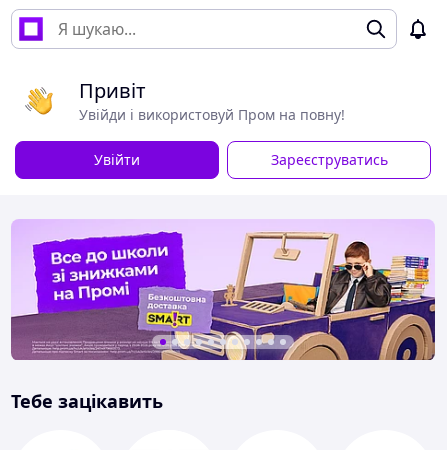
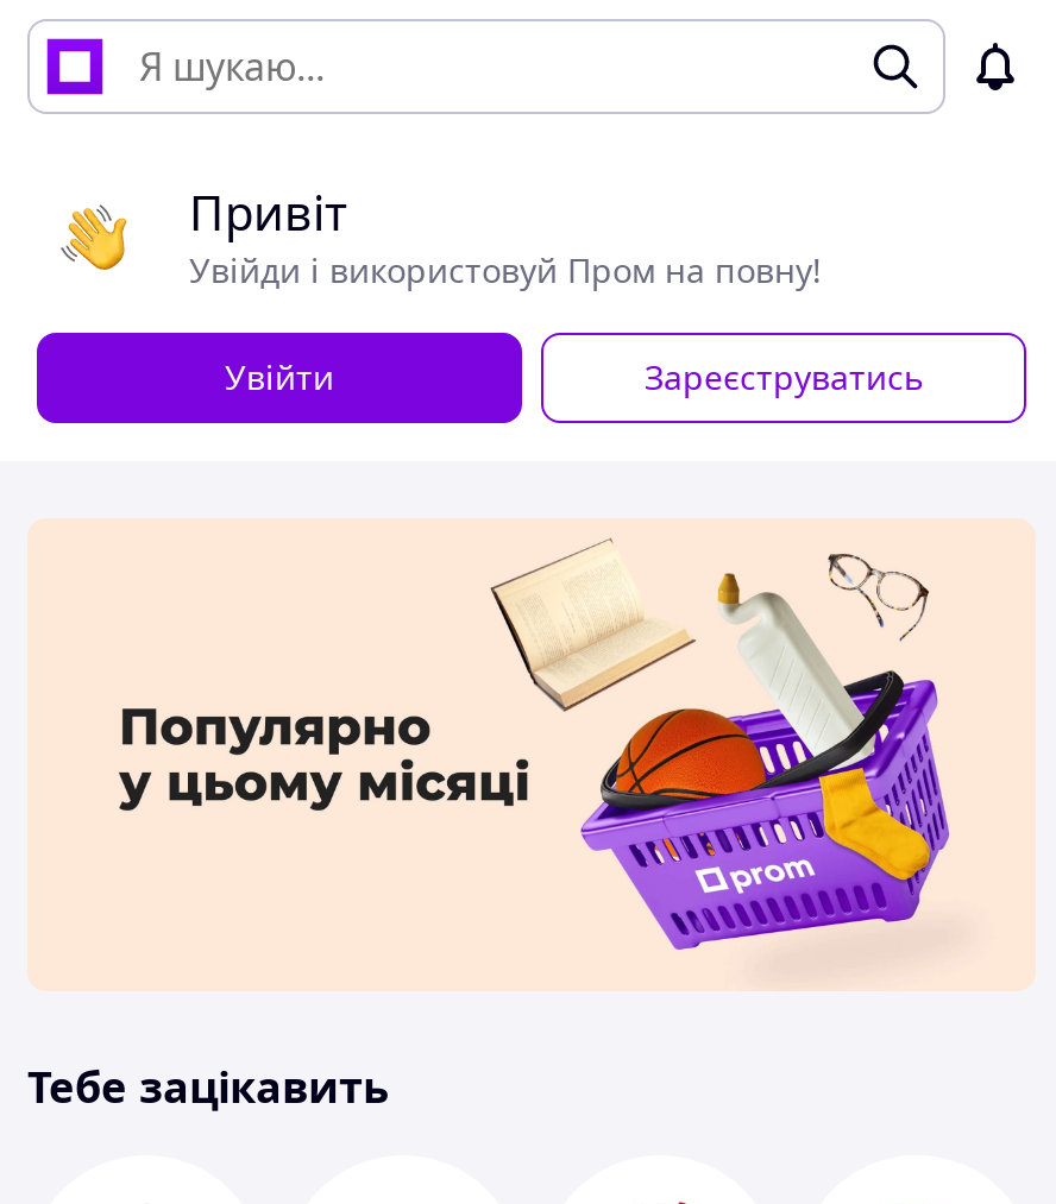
[10,219,436,361] [image] -> [30,521,1033,989] [image]

